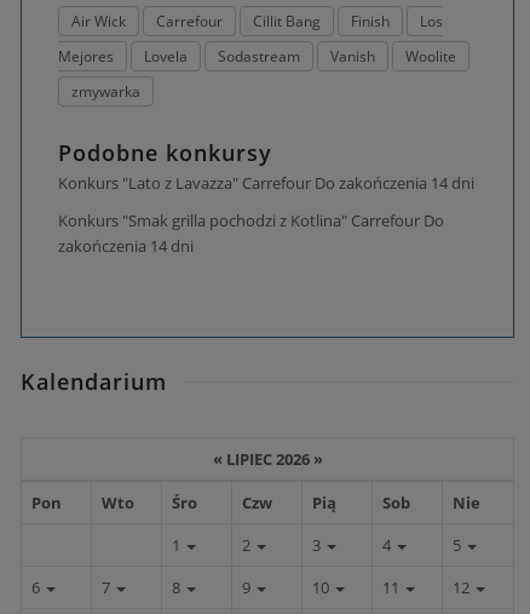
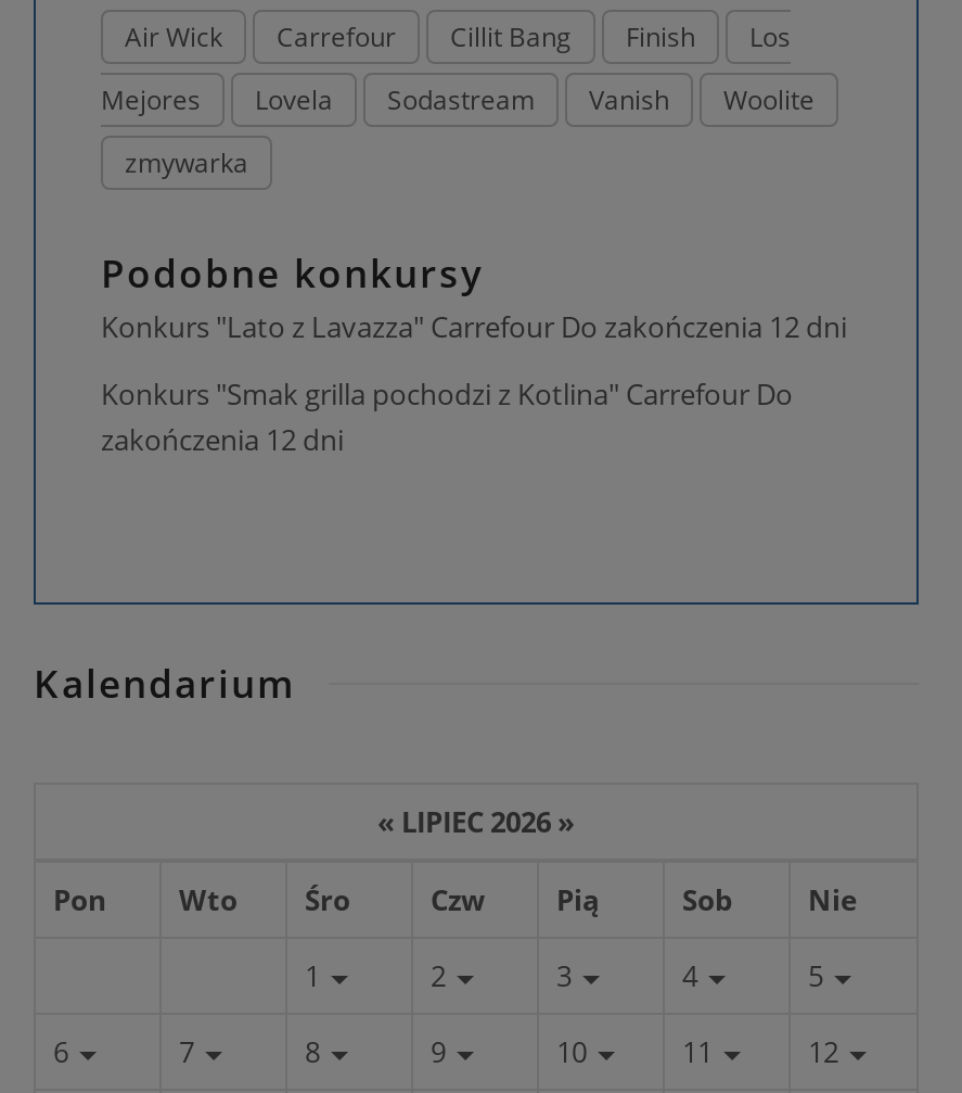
[58,172,474,194] Konkurs "Lato z Lavazza" Carrefour Do zakończenia 14 dni -> [101,307,847,346] Konkurs "Lato z Lavazza" Carrefour Do zakończenia 12 dni
[58,235,194,257] zakończenia 14 dni -> [101,420,344,459] zakończenia 12 dni

